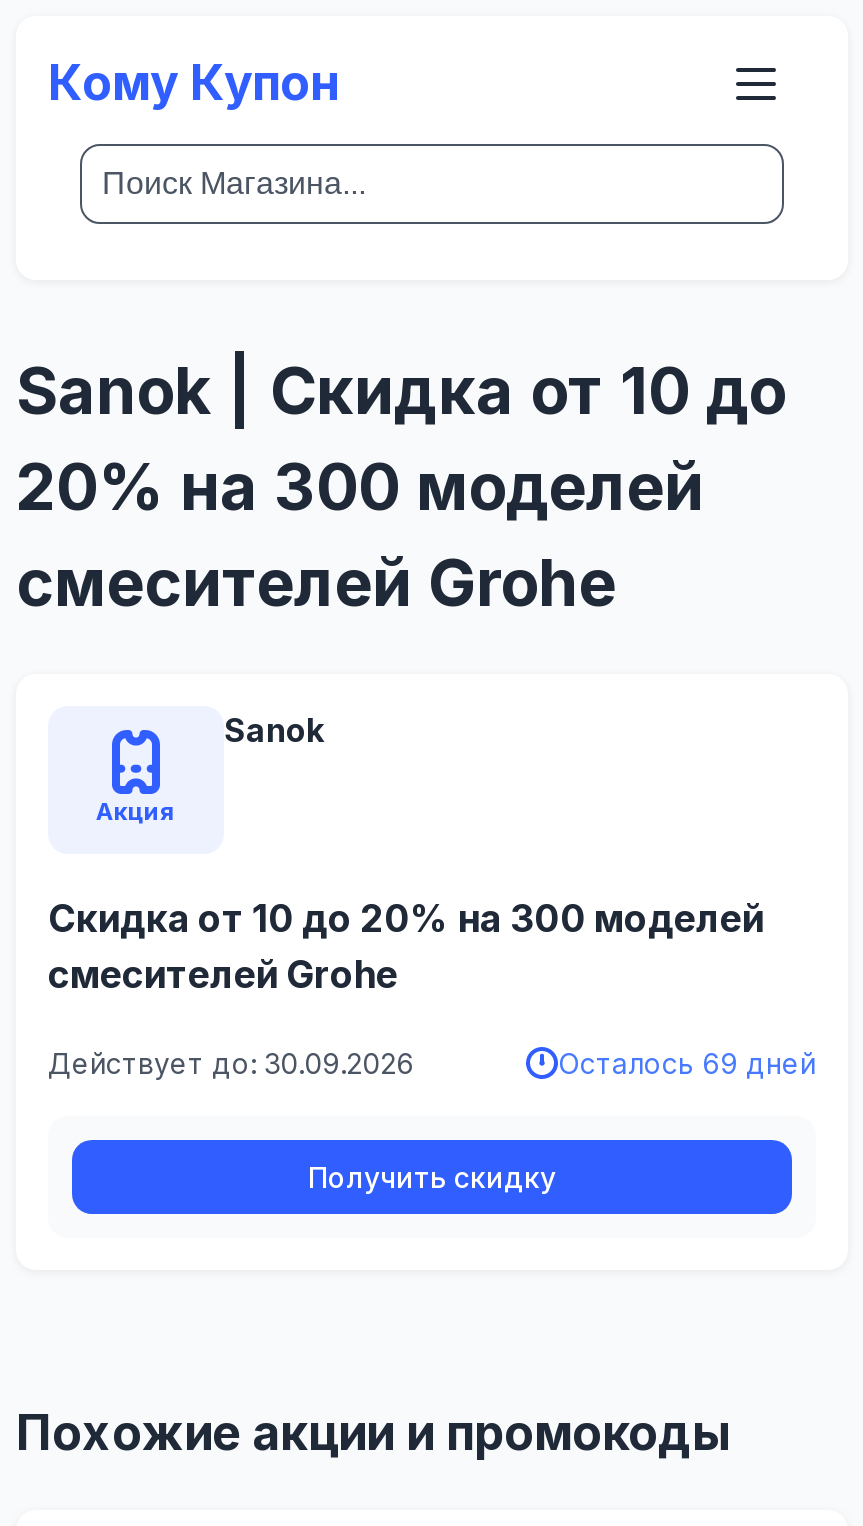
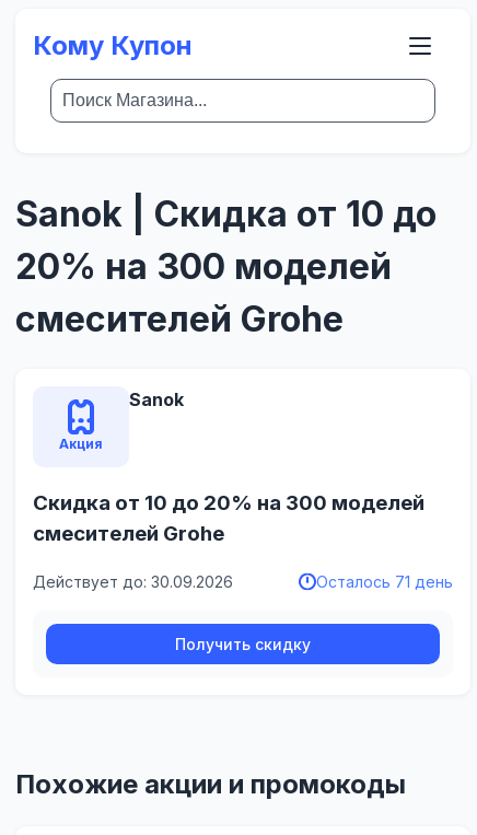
[558,1046,816,1080] Осталось 69 дней -> [316,572,453,591] Осталось 71 день

